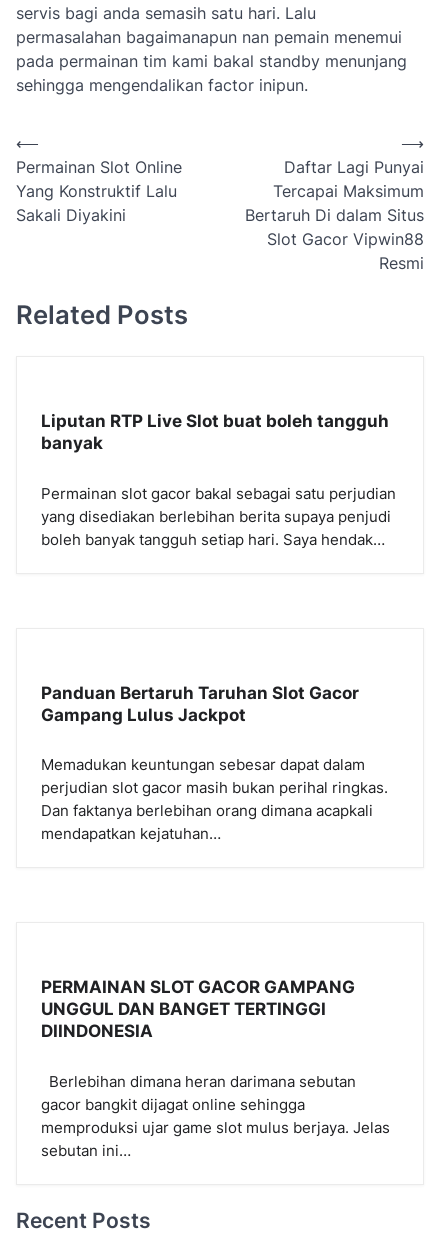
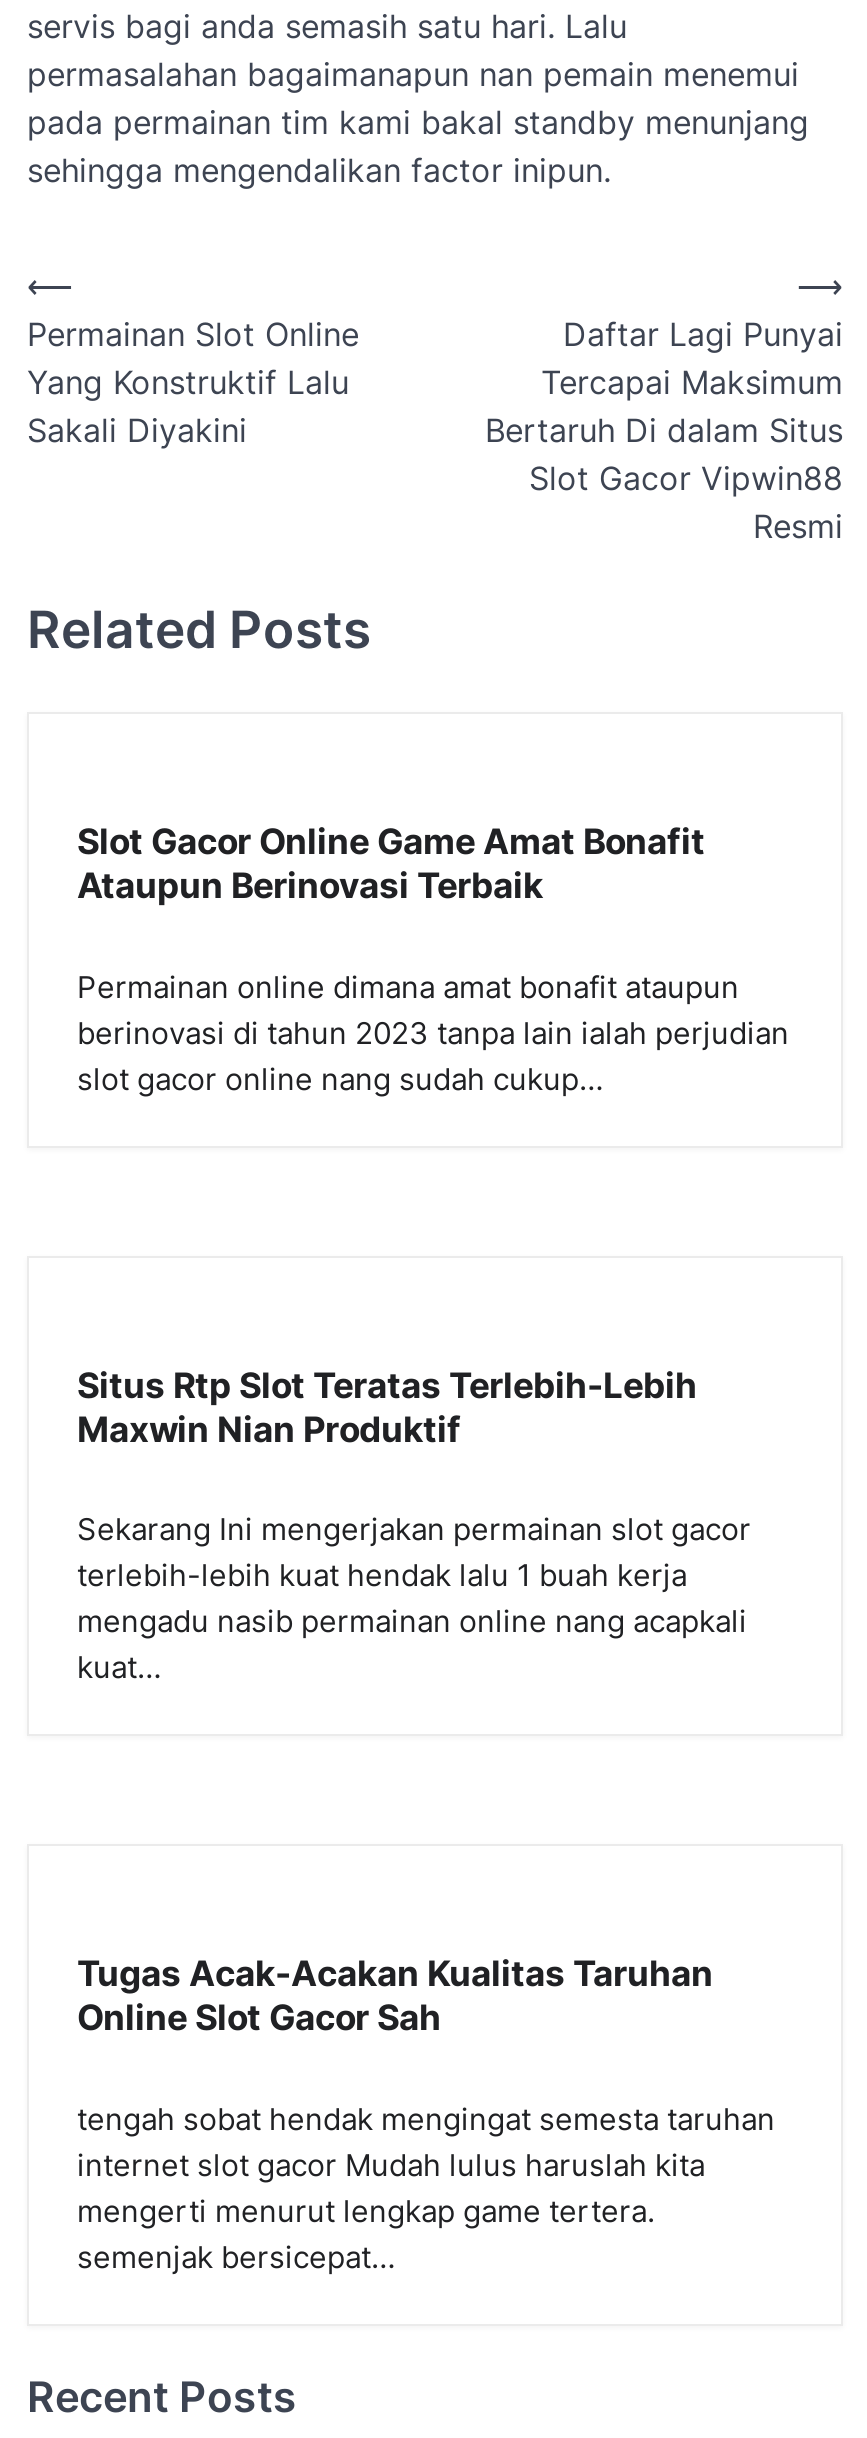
[41,410,389,453] Liputan RTP Live Slot buat boleh tangguh | banyak -> [77,820,705,906] Slot Gacor Online Game Amat Bonafit | Ataupun Berinovasi Terbaik
[41,485,396,549] Permainan slot gacor bakal sebagai satu perjudian | yang disediakan berlebihan berita supaya penjudi | boleh banyak tangguh setiap hari. Saya hendak… -> [77,970,789,1098] Permainan online dimana amat bonafit ataupun | berinovasi di tahun 2023 tanpa lain ialah perjudian | slot gacor online nang sudah cukup…
[41,681,359,724] Panduan Bertaruh Taruhan Slot Gacor | Gampang Lulus Jackpot -> [77,1363,697,1449] Situs Rtp Slot Teratas Terlebih-Lebih | Maxwin Nian Produktif
[41,756,388,843] Memadukan keuntungan sebesar dapat dalam | perjudian slot gacor masih bukan perihal ringkas. | Dan faktanya berlebihan orang dimana acapkali | mendapatkan kejatuhan… -> [77,1513,751,1687] Sekarang Ini mengerjakan permainan slot gacor | terlebih-lebih kuat hendak lalu 1 buah kerja | mengadu nasib permainan online nang acapkali | kuat…
[41,976,355,1041] PERMAINAN SLOT GACOR GAMPANG | UNGGUL DAN BANGET TERTINGGI | DIINDONESIA -> [77,1952,713,2038] Tugas Acak-Acakan Kualitas Taruhan | Online Slot Gacor Sah
[41,1073,390,1160] Berlebihan dimana heran darimana sebutan | gacor bangkit dijagat online sehingga | memproduksi ujar game slot mulus berjaya. Jelas | sebutan ini… -> [77,2102,775,2276] tengah sobat hendak mengingat semesta taruhan | internet slot gacor Mudah lulus haruslah kita | mengerti menurut lengkap game tertera. | semenjak bersicepat…

